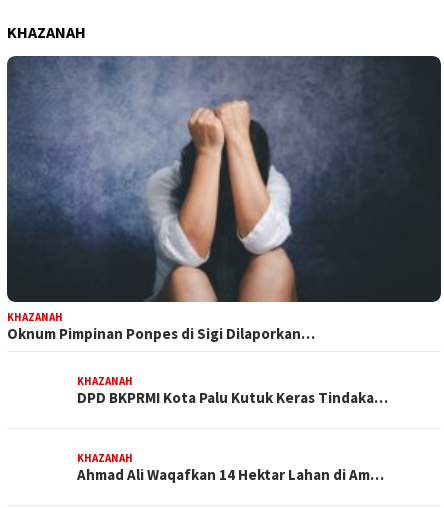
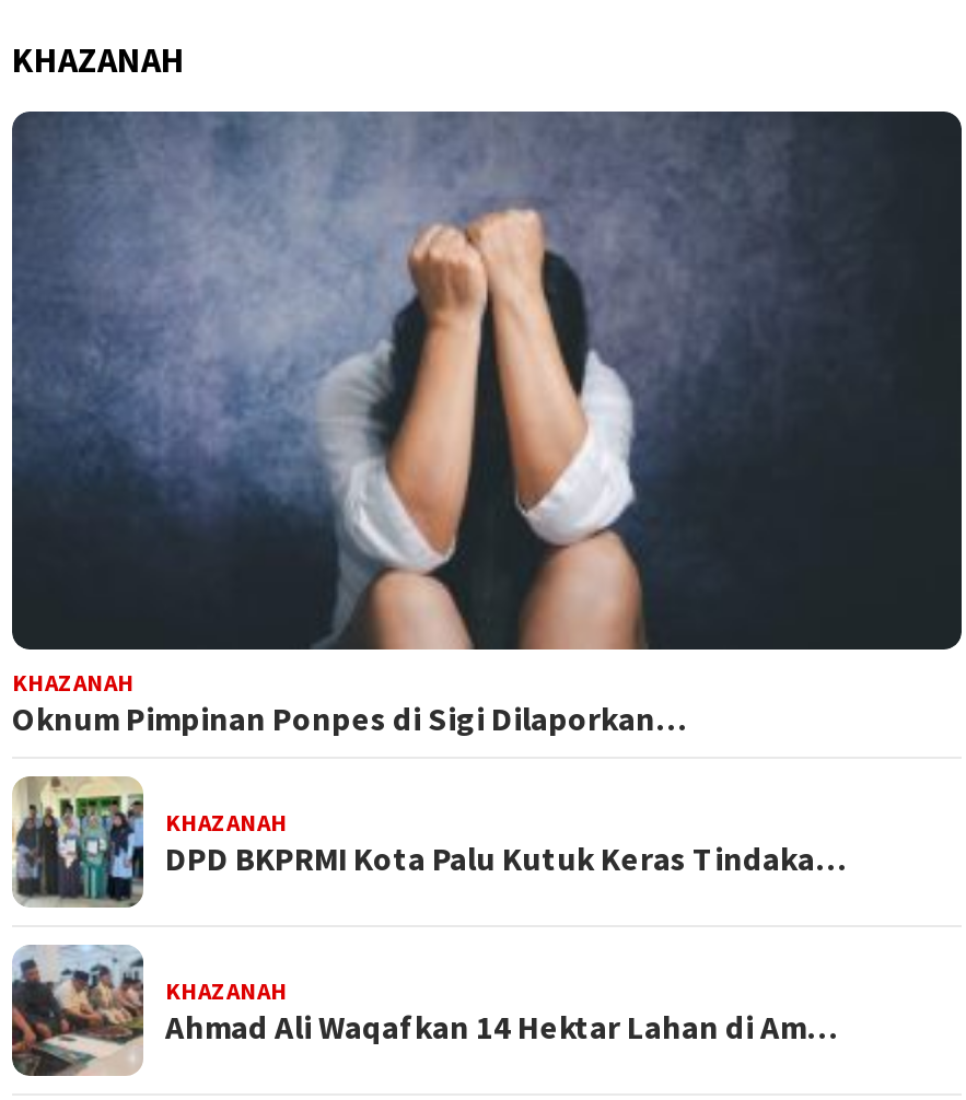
none -> [10,773,146,909] [image]
none -> [10,944,146,1079] [image]

